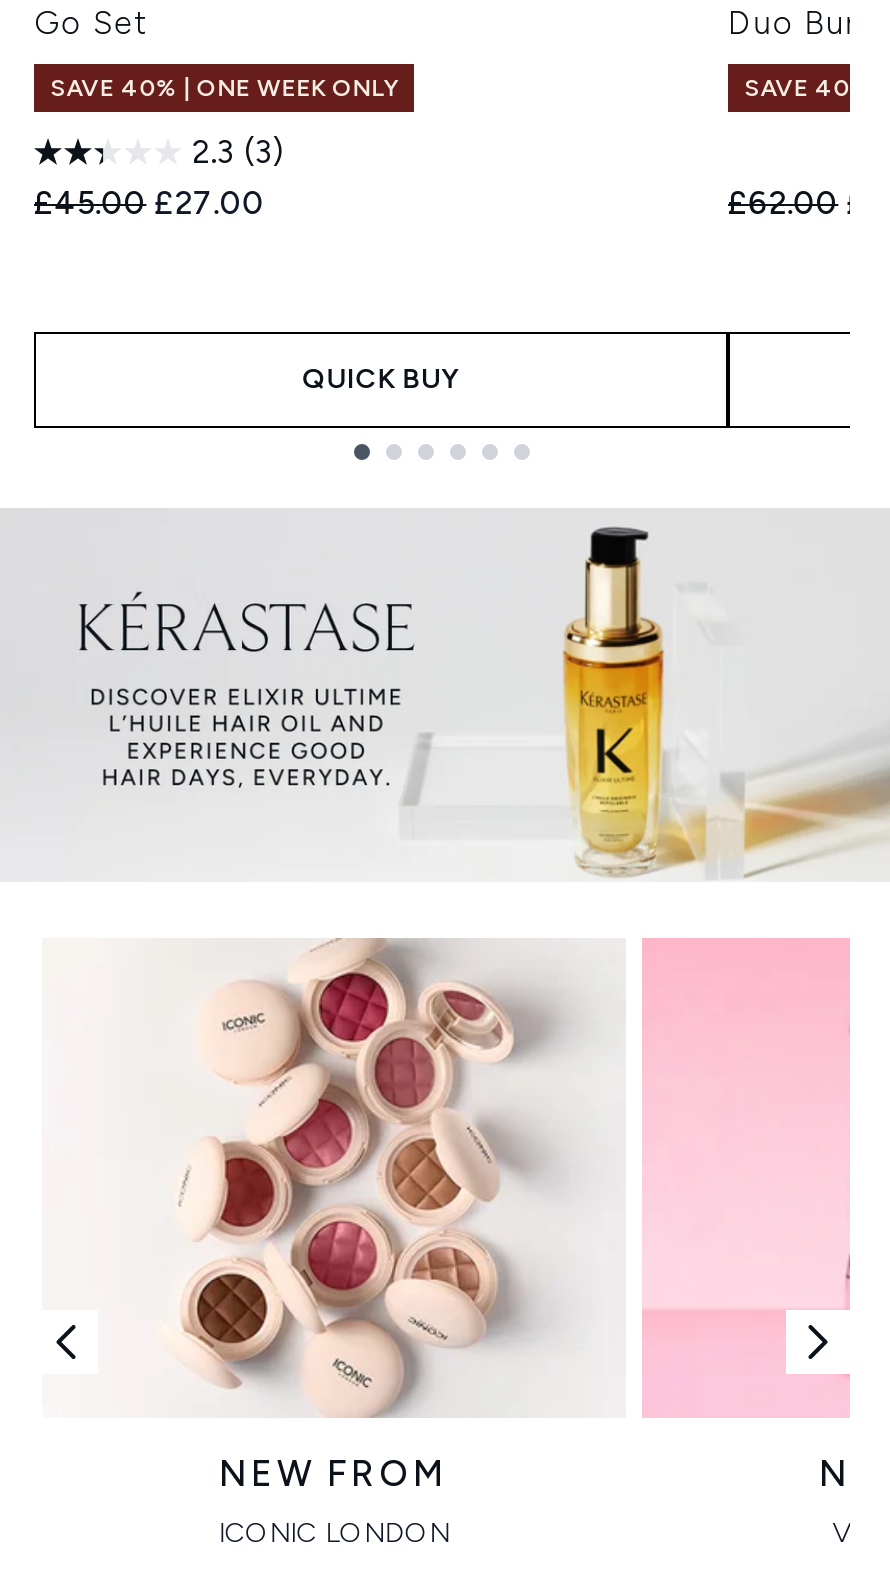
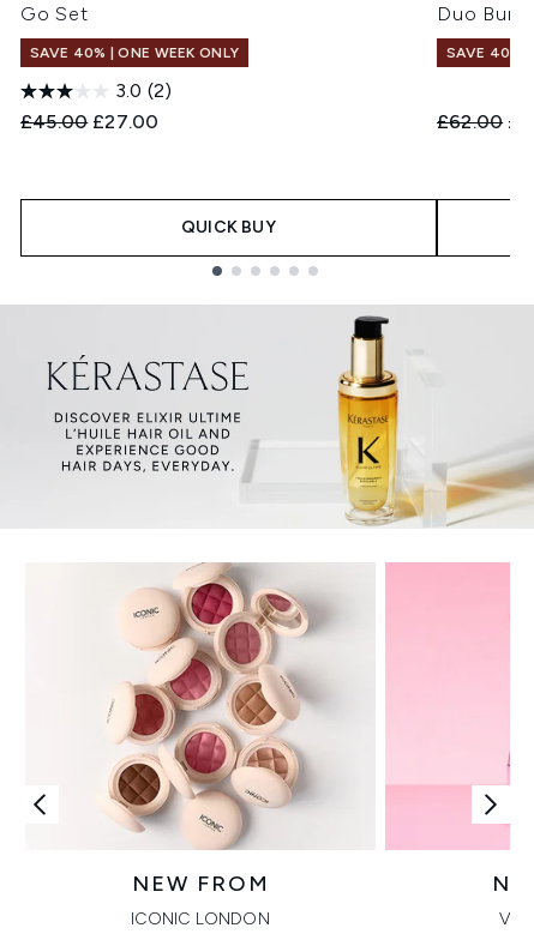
[192,132,284,170] 2.3 (3) -> [115,79,172,102] 3.0 (2)

